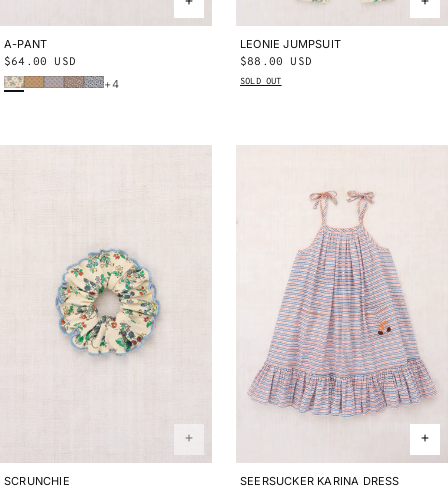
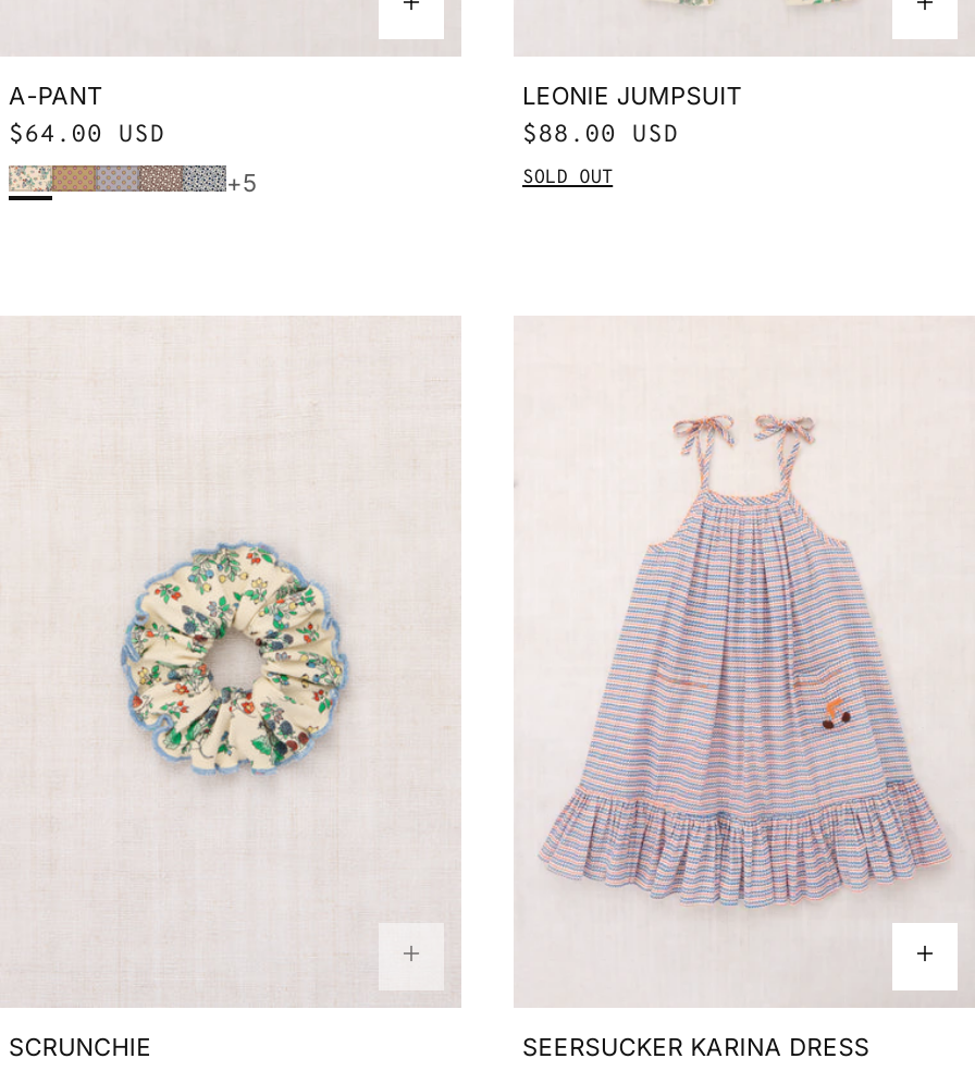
[104,77,119,91] +4 -> [226,167,259,198] +5

